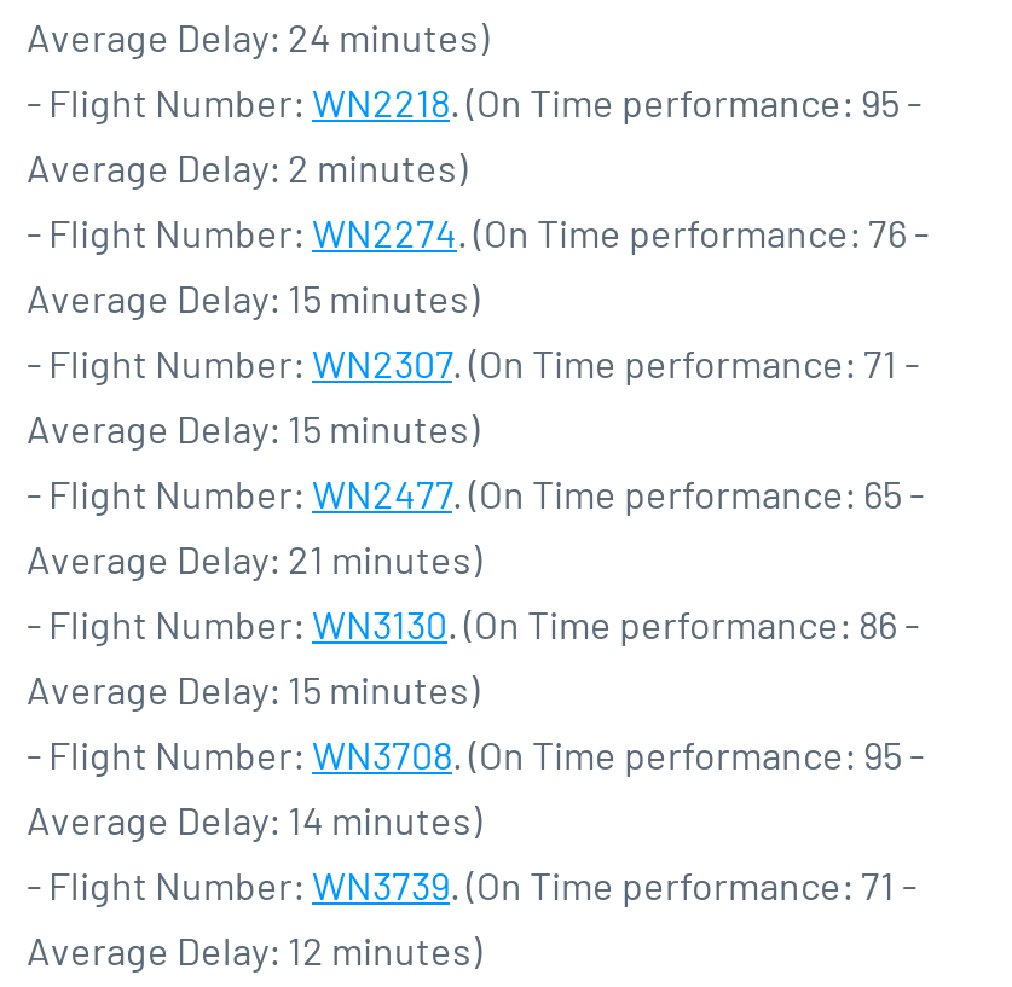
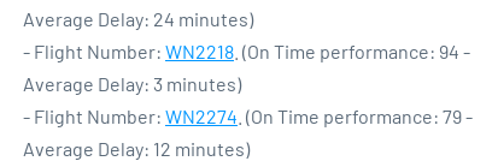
[27,79,929,907] - Flight Number: WN2218. (On Time performance: 95 - | Average Delay: 2 minutes) | - Flight Number: WN2274. (On Time performance: 76 - | Average Delay: 15 minutes) | - Flight Number: WN2307. (On Time performance: 71 - | Average Delay: 15 minutes) | - Flight Number: WN2477. (On Time performance: 65 - | Average Delay: 21 minutes) | - Flight Number: WN3130. (On Time performance: 86 - | Average Delay: 15 minutes) | - Flight Number: WN3708. (On Time performance: 95 - | Average Delay: 14 minutes) | - Flight Number: WN3739. (On Time performance: 71 - -> [23,40,473,127] - Flight Number: WN2218. (On Time performance: 94 - | Average Delay: 3 minutes) | - Flight Number: WN2274. (On Time performance: 79 -

